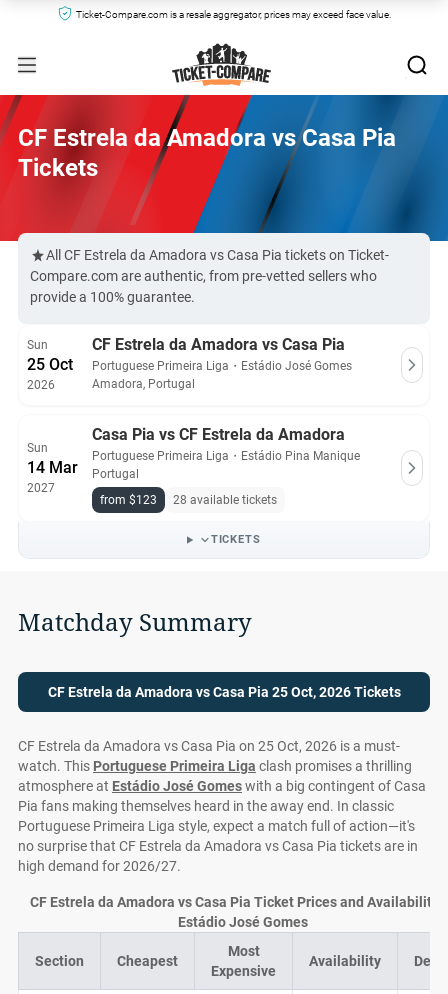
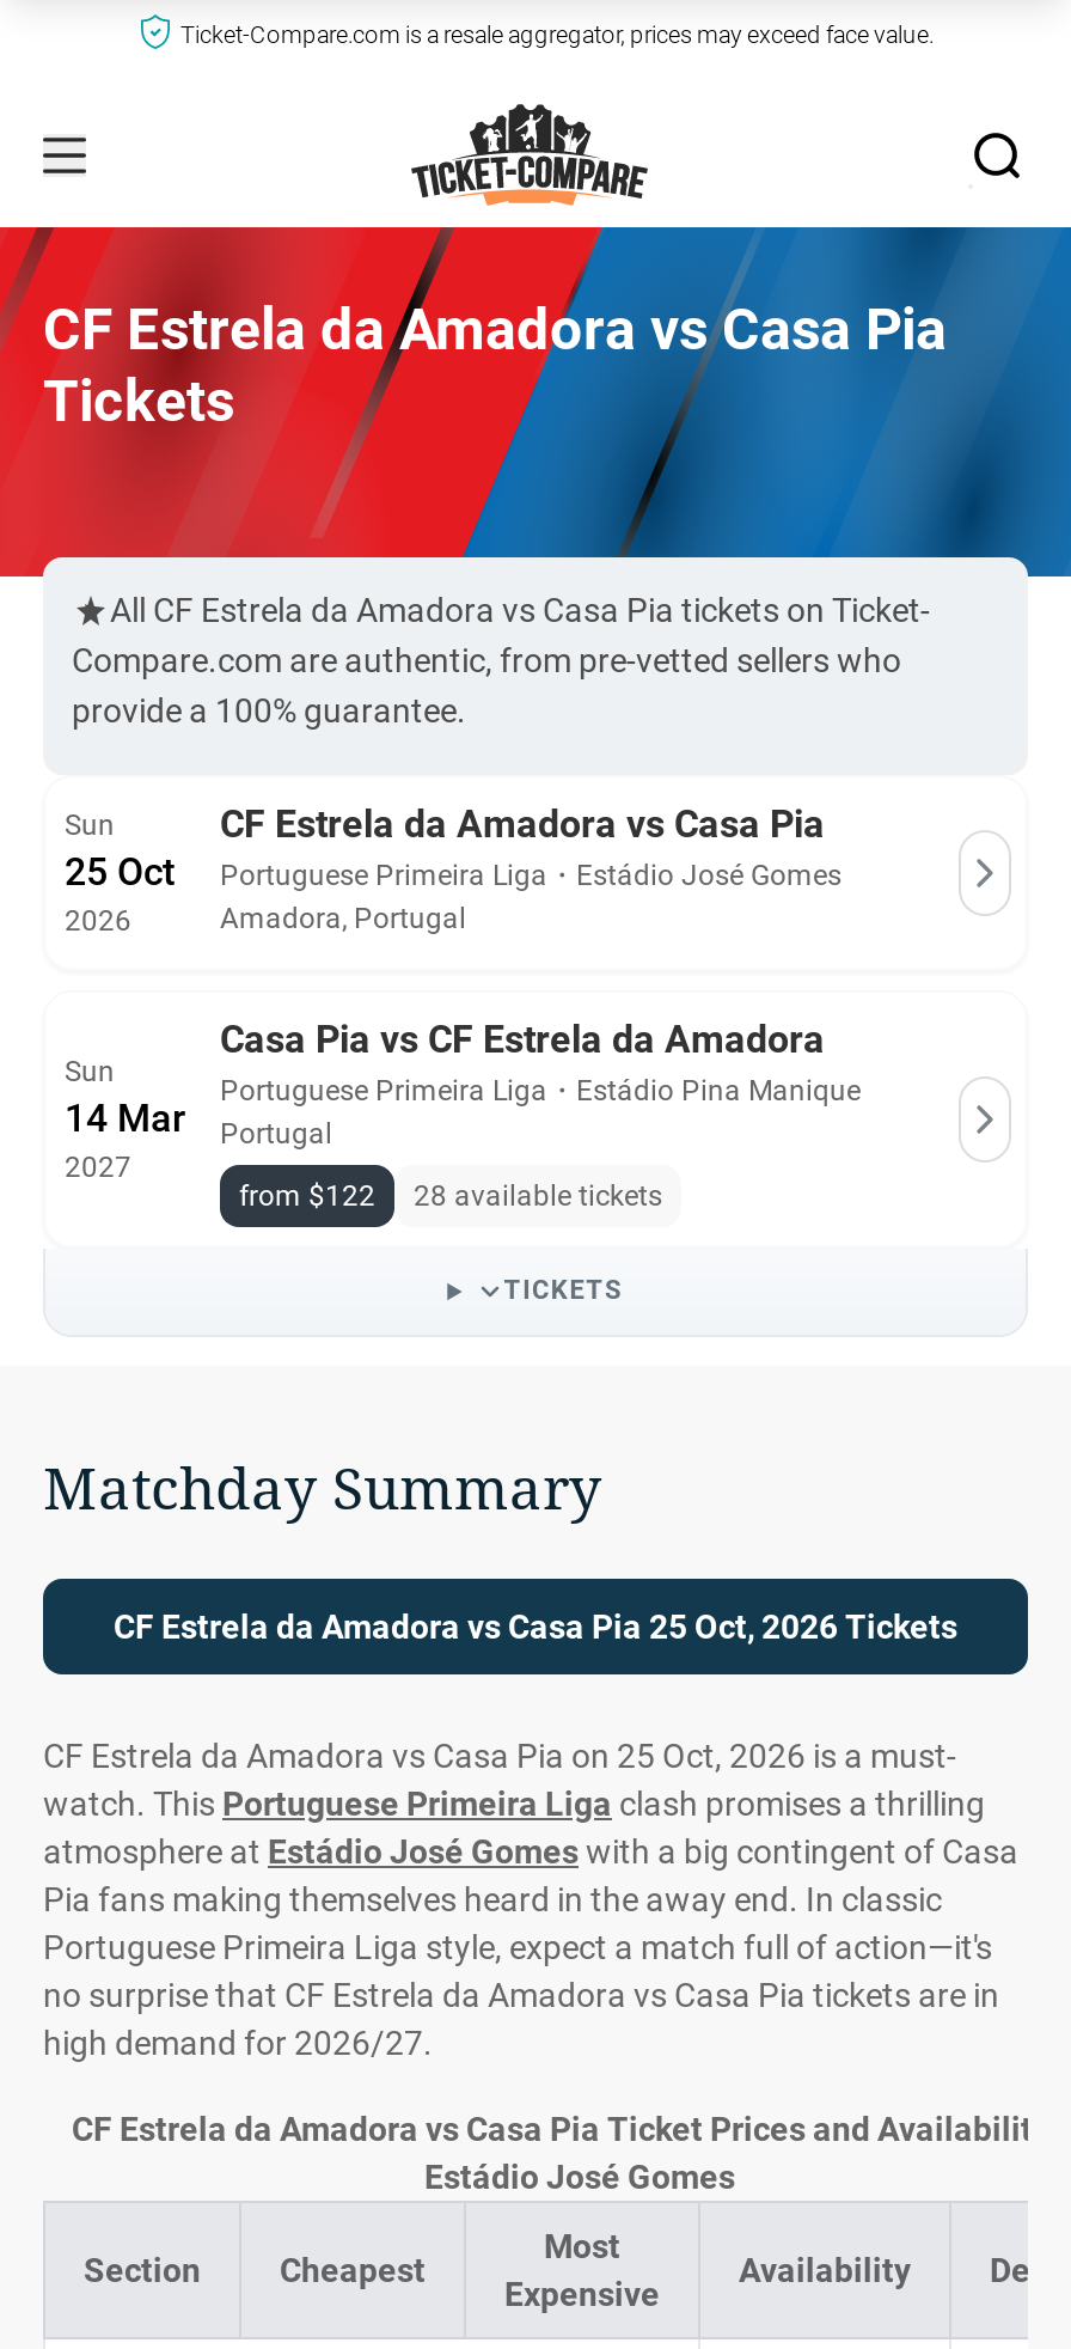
[100,493,277,507] from $123 28 available tickets -> [239,1179,662,1213] from $122 28 available tickets

